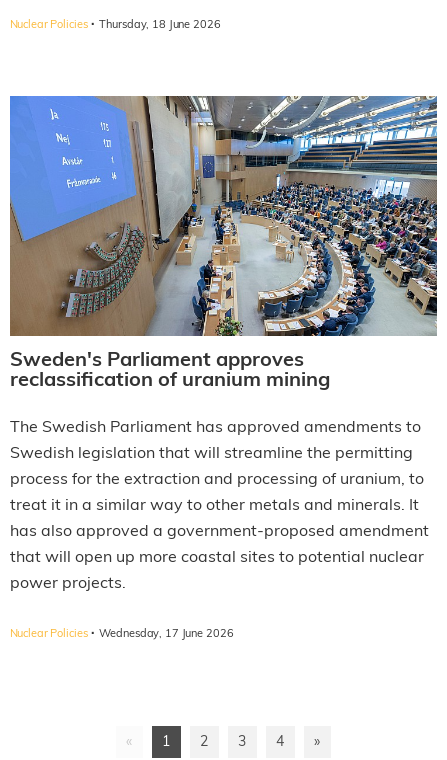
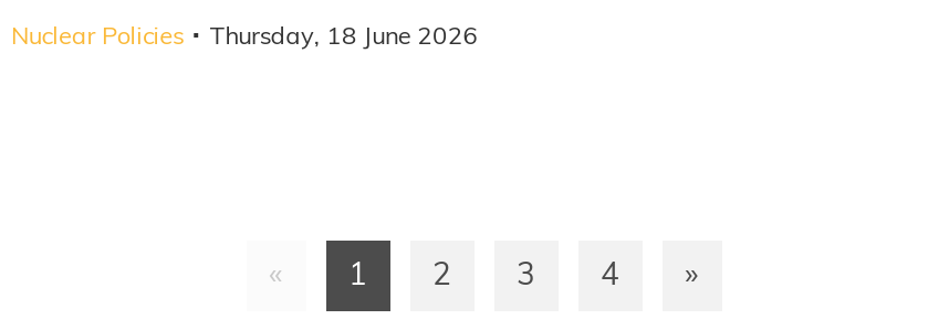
[9,95,438,641] [image] | Sweden's Parliament approves | reclassification of uranium mining | The Swedish Parliament has approved amendments to | Swedish legislation that will streamline the permitting | process for the extraction and processing of uranium, to | treat it in a similar way to other metals and minerals. It | has also approved a government-proposed amendment | that will open up more coastal sites to potential nuclear | power projects. | Nuclear Policies · Wednesday, 17 June 2026 -> none

